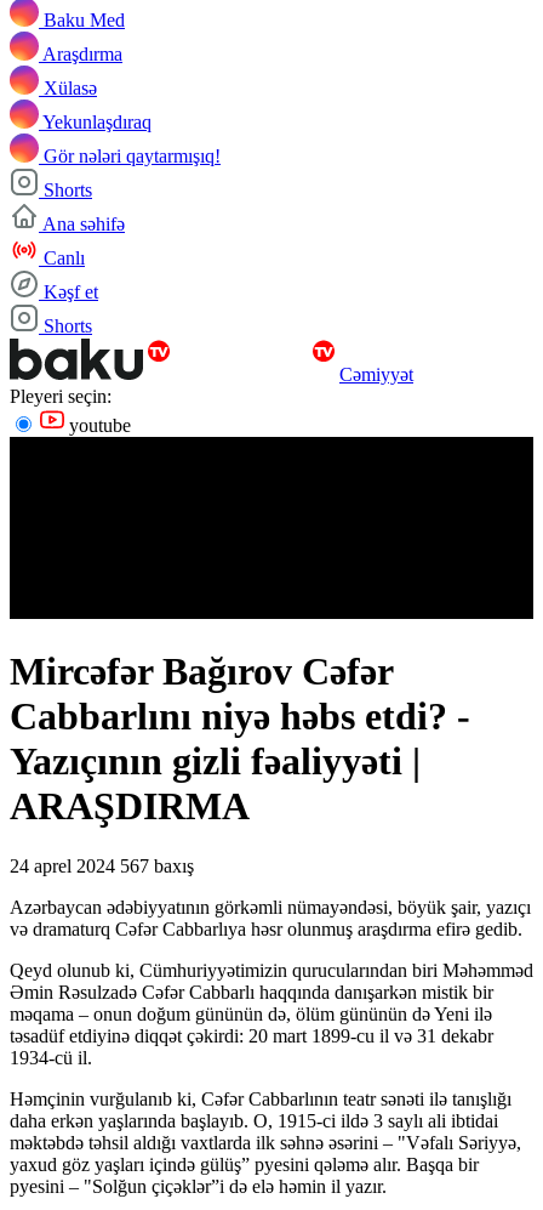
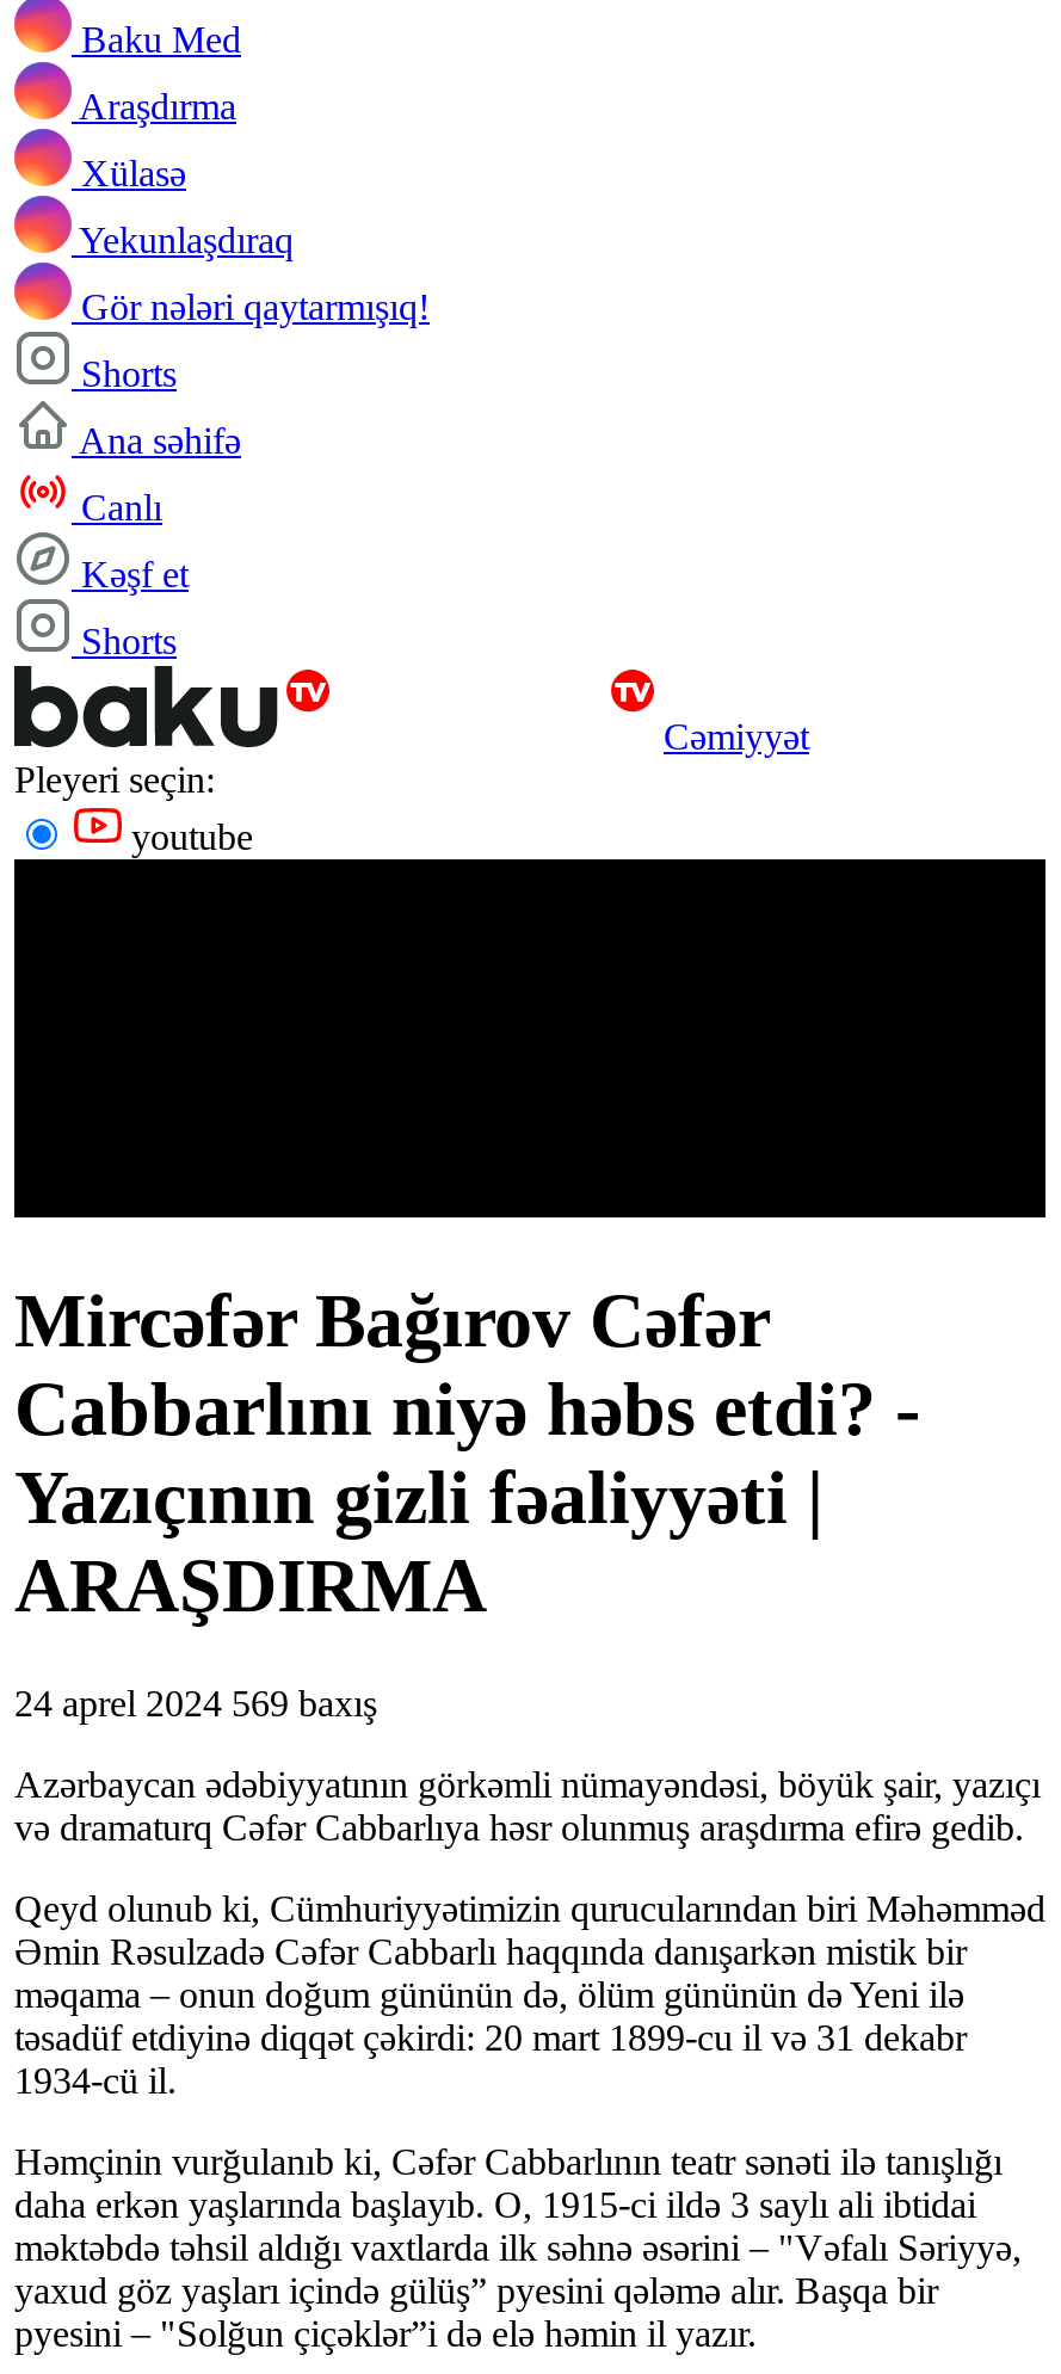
[10,855,194,876] 24 aprel 2024 567 baxış -> [14,1683,377,1723] 24 aprel 2024 569 baxış

